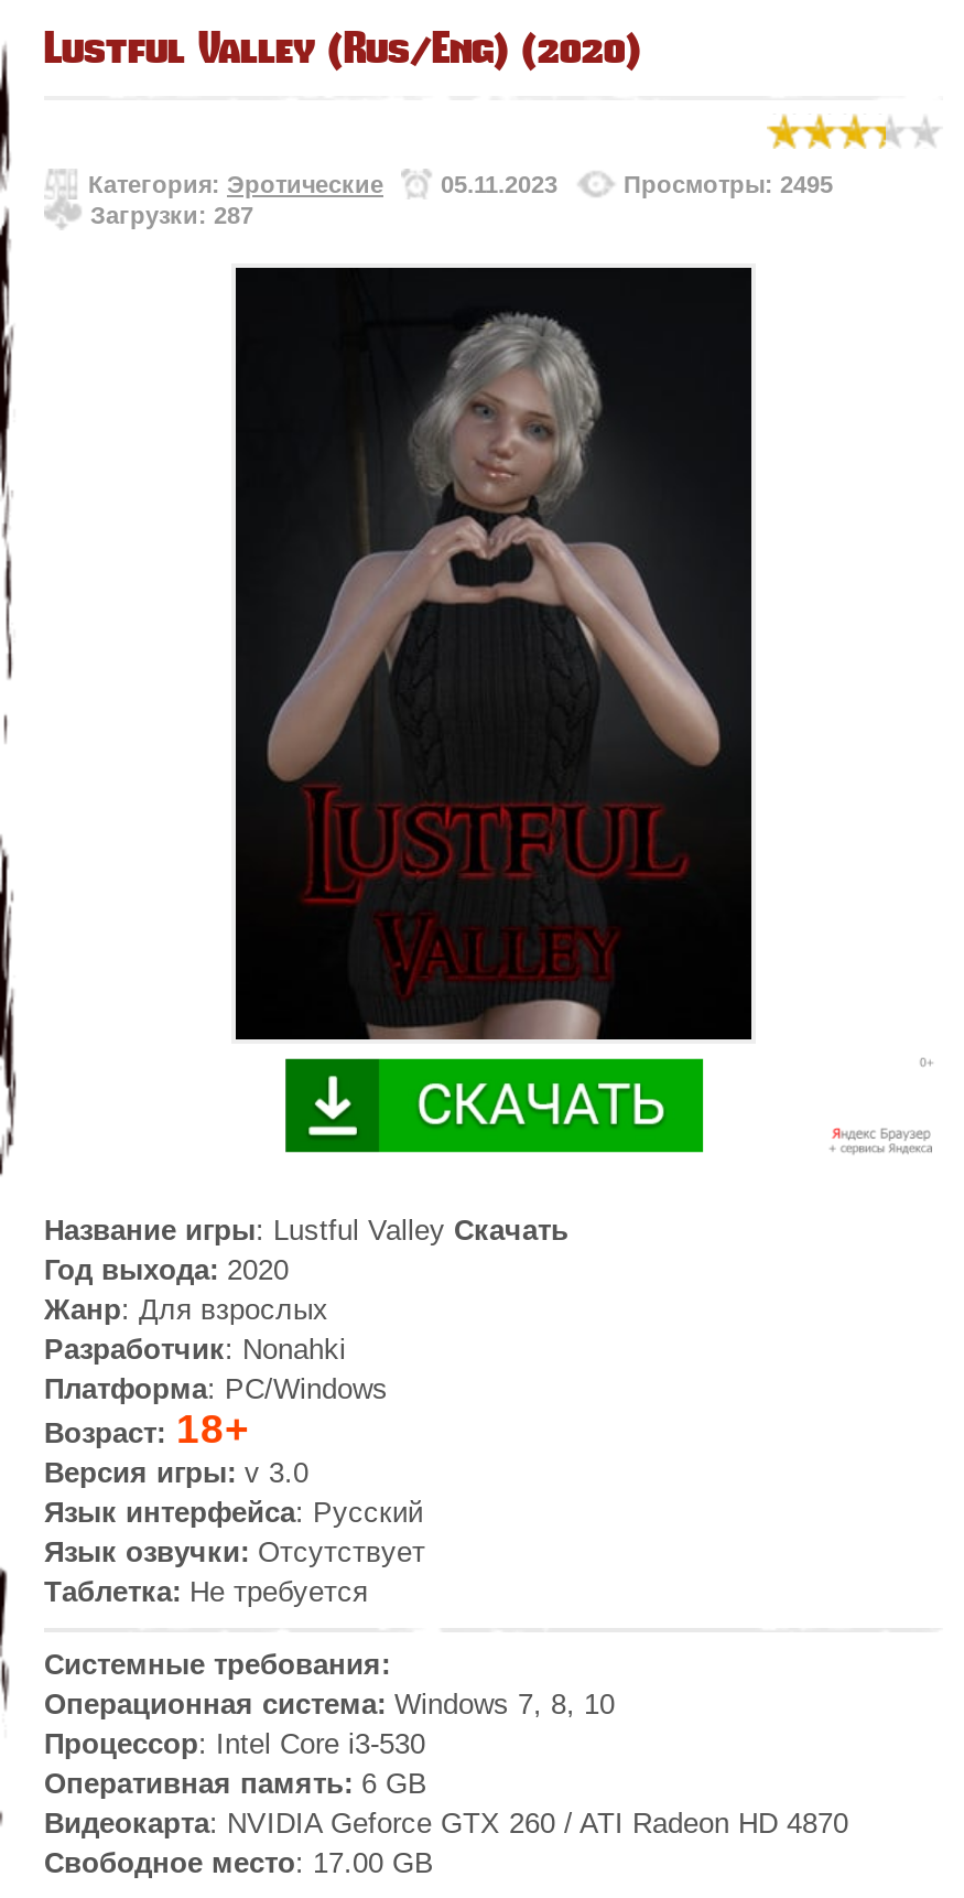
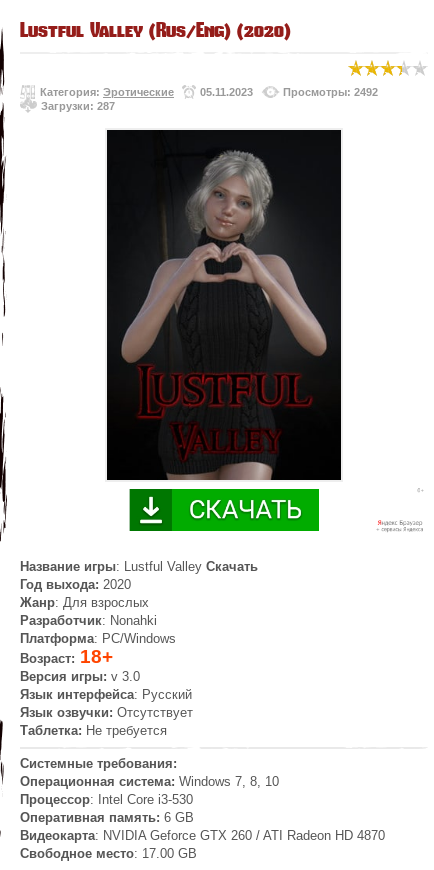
[624,171,833,197] Просмотры: 2495 -> [283,86,378,98] Просмотры: 2492

